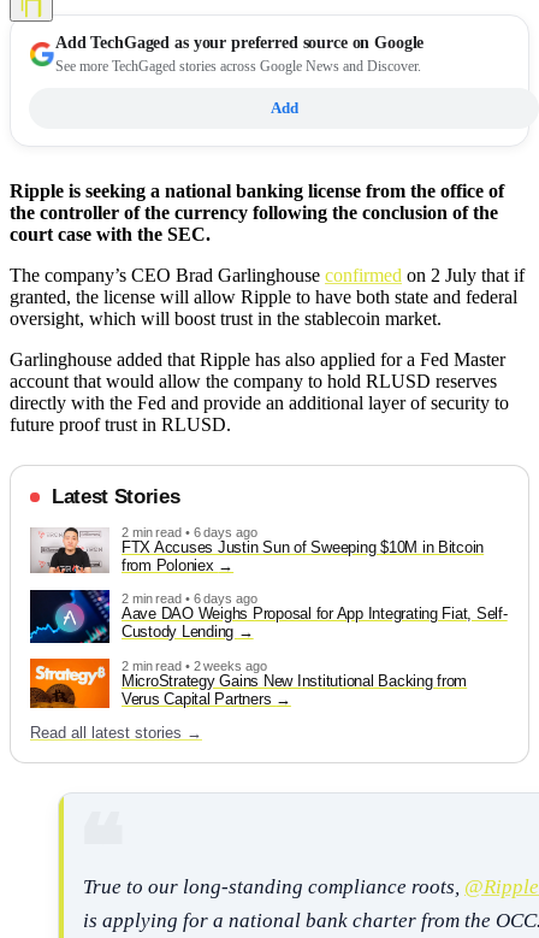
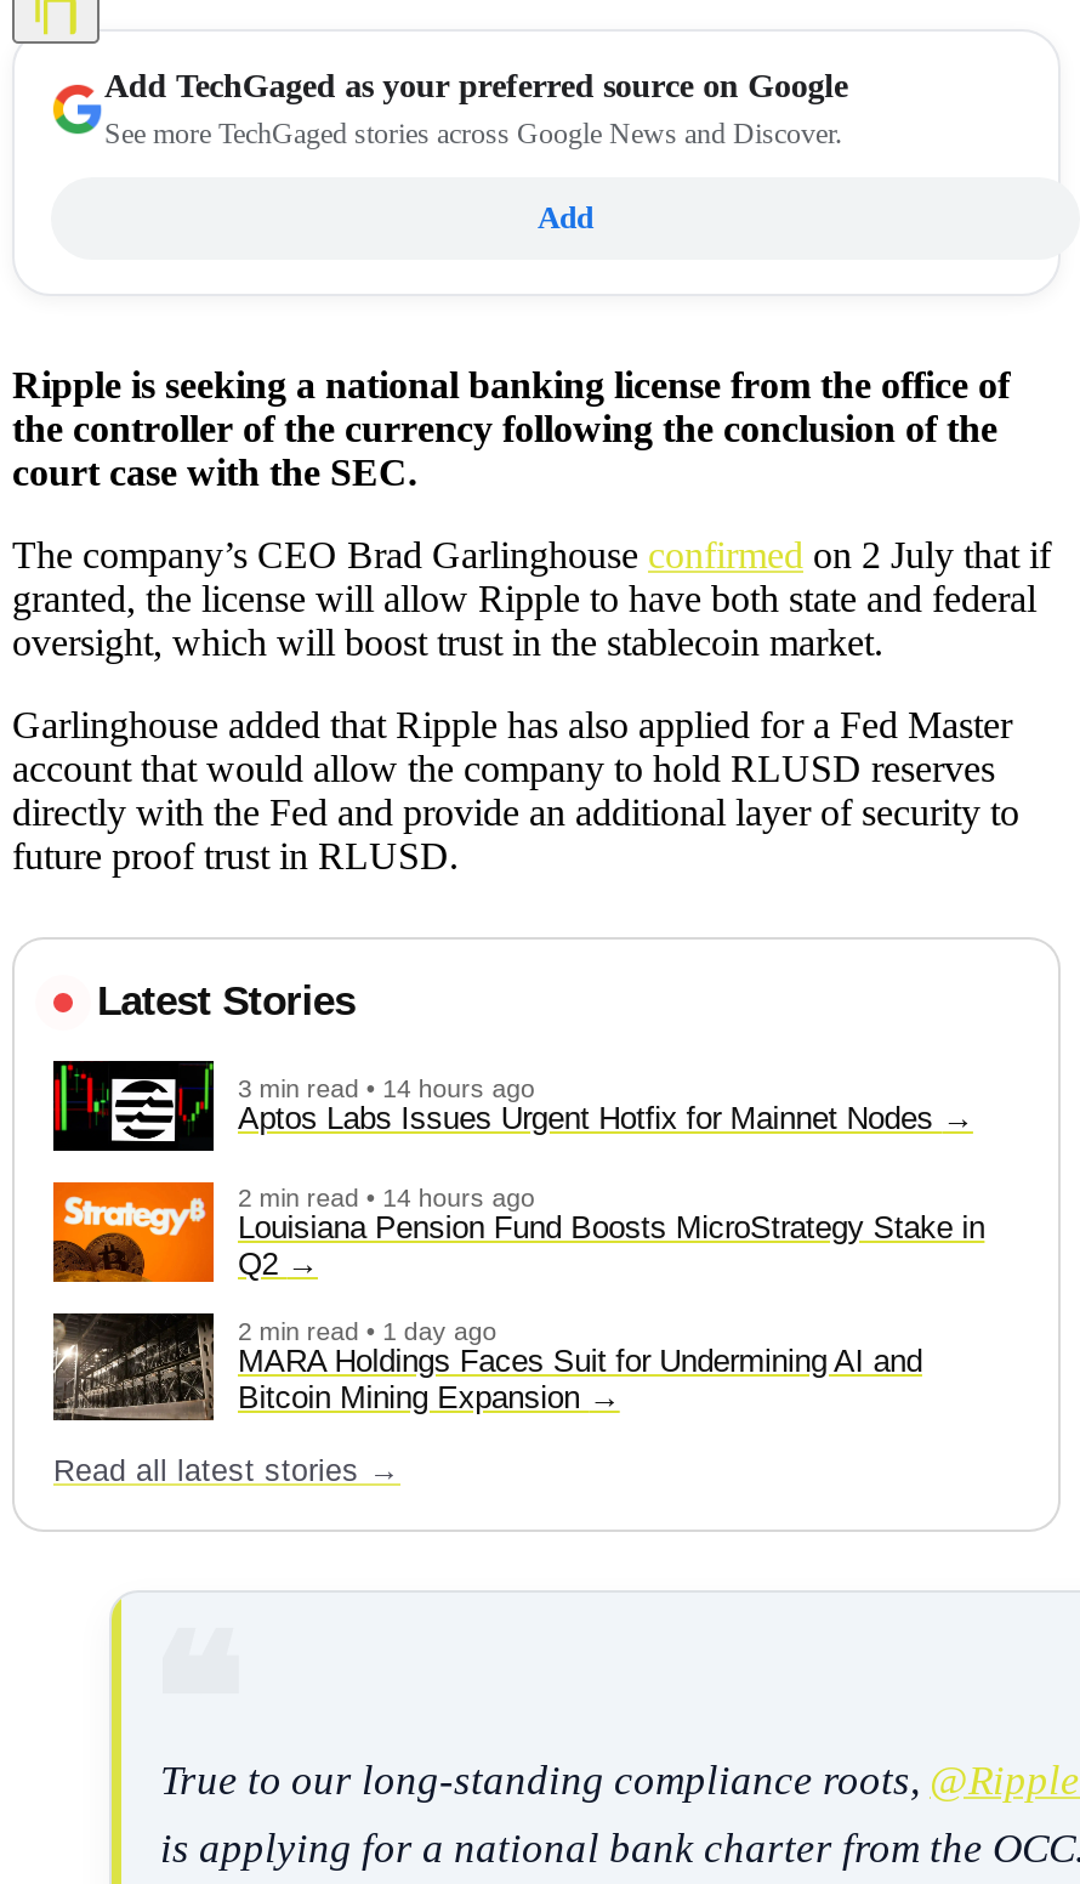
[30,525,484,574] [image] | 2 min read • 6 days ago | FTX Accuses Justin Sun of Sweeping $10M in Bitcoin | from Poloniex -> [51,1059,942,1153] [image] | 3 min read • 14 hours ago | Aptos Labs Issues Urgent Hotfix for Mainnet Nodes
[29,589,507,644] [image] | 2 min read • 6 days ago | Aave DAO Weighs Proposal for App Integrating Fiat, Self- | Custody Lending -> [51,1180,985,1289] [image] | 2 min read • 14 hours ago | Louisiana Pension Fund Boosts MicroStrategy Stake in | Q2
[29,655,467,709] [image] | 2 min read • 2 weeks ago | MicroStrategy Gains New Institutional Backing from | Verus Capital Partners -> [51,1311,922,1423] [image] | 2 min read • 1 day ago | MARA Holdings Faces Suit for Undermining AI and | Bitcoin Mining Expansion

